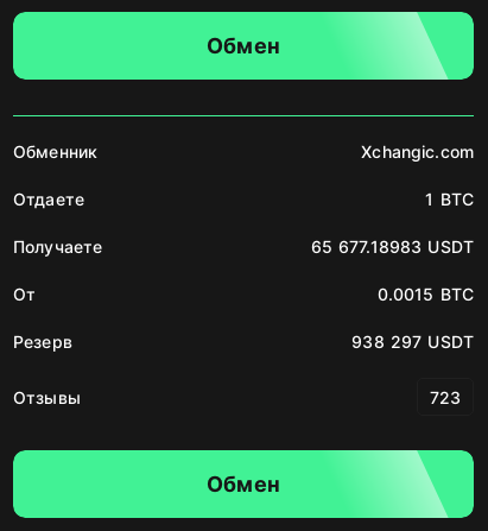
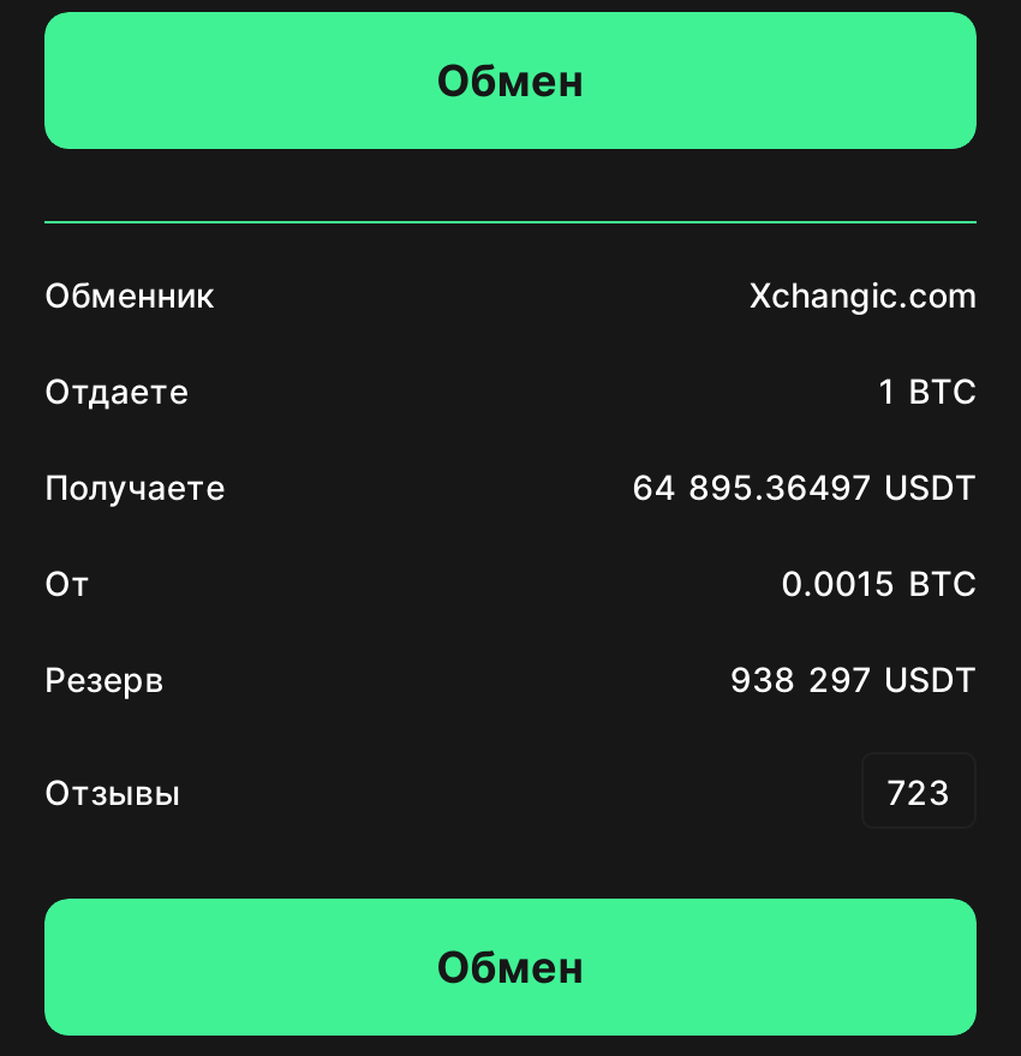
moved [348,11,448,81] -> [727,899,921,1036]: [image]
[311,236,474,257] 65 677.18983 USDT -> [632,466,977,507] 64 895.36497 USDT
moved [348,449,448,519] -> [727,12,921,149]: [image]

